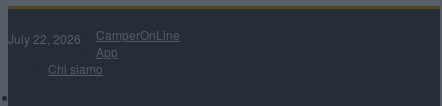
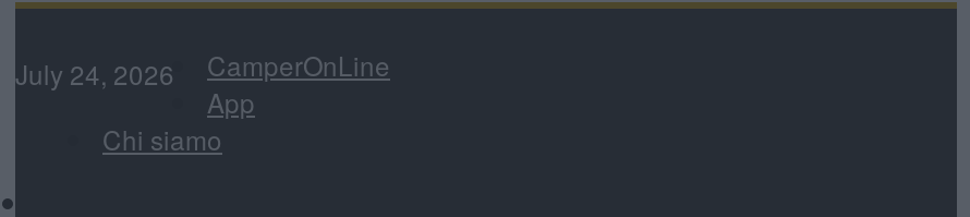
[8,26,180,47] July 22, 2026 CamperOnLine -> [15,46,390,92] July 24, 2026 CamperOnLine

